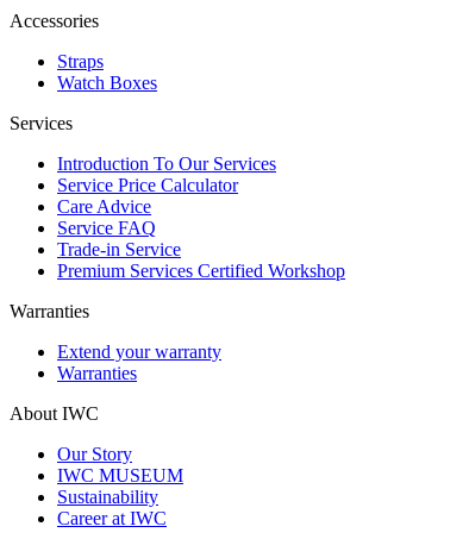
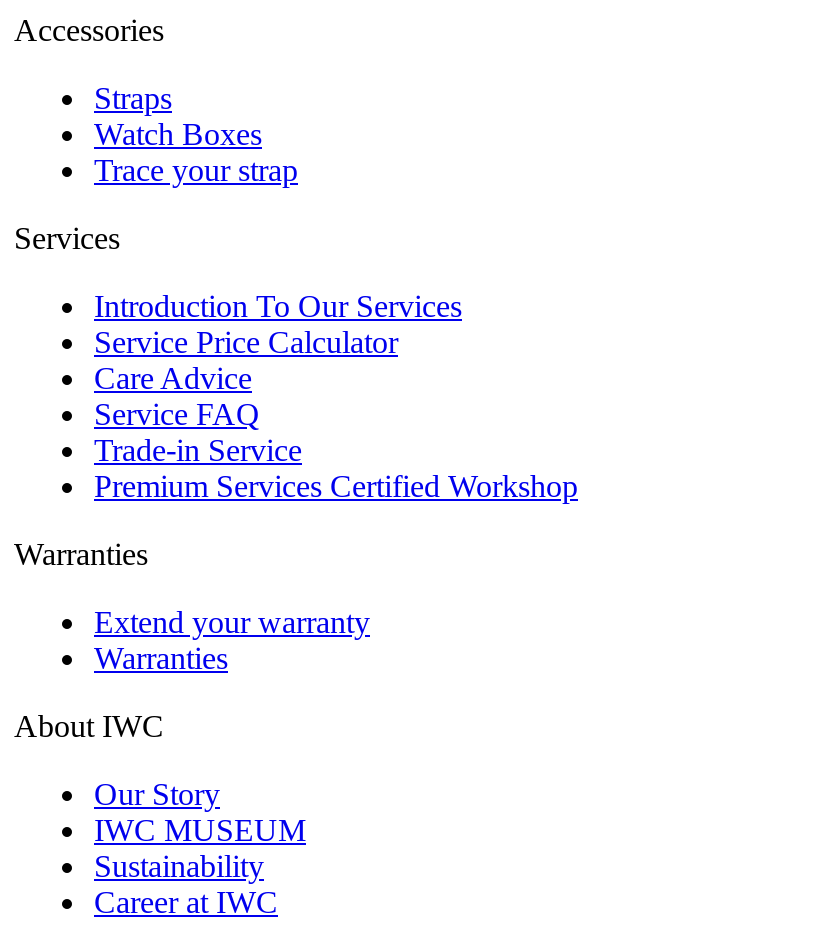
none -> [94,153,298,187] Trace your strap

